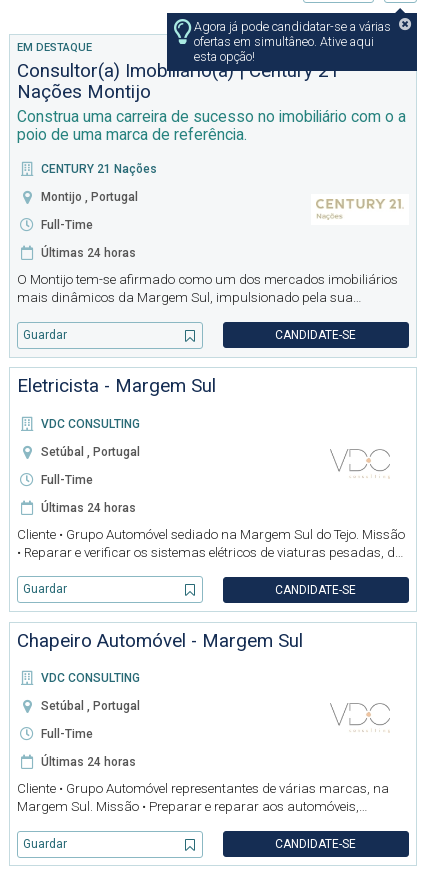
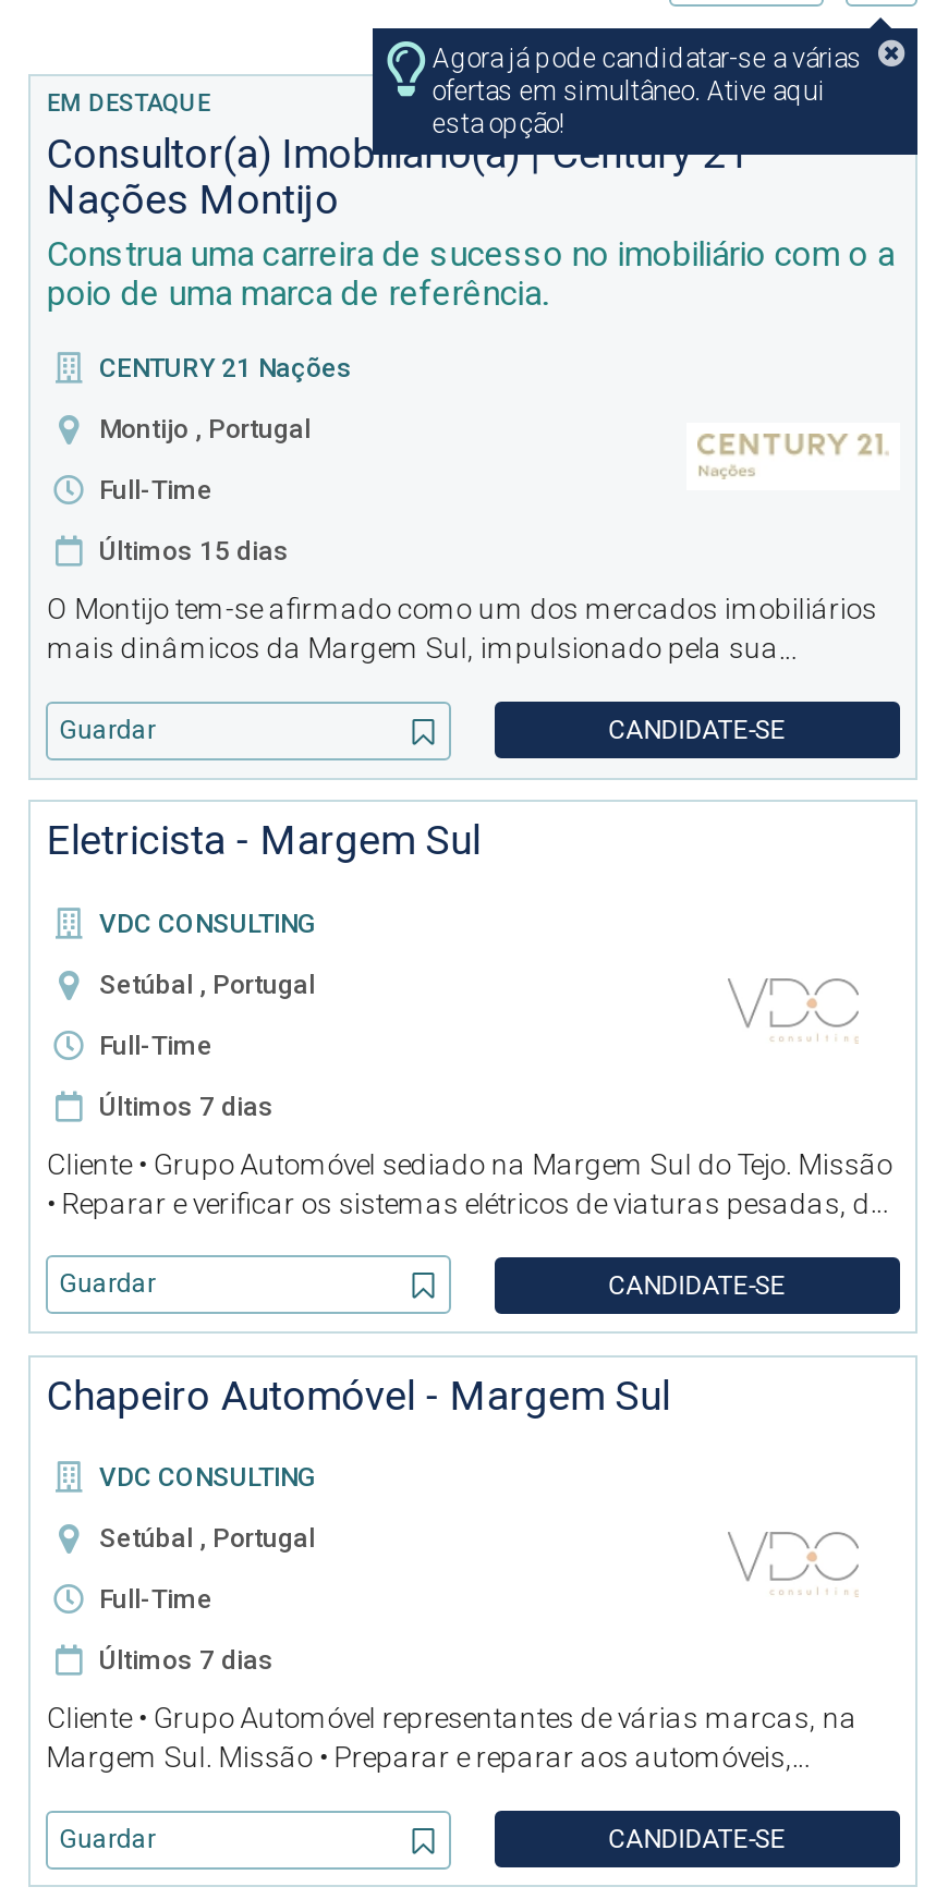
[41,246,136,260] Últimas 24 horas -> [99,537,289,567] Últimos 15 dias
[41,501,136,515] Últimas 24 horas -> [99,1091,273,1122] Últimos 7 dias
[41,755,136,769] Últimas 24 horas -> [99,1645,273,1676] Últimos 7 dias

